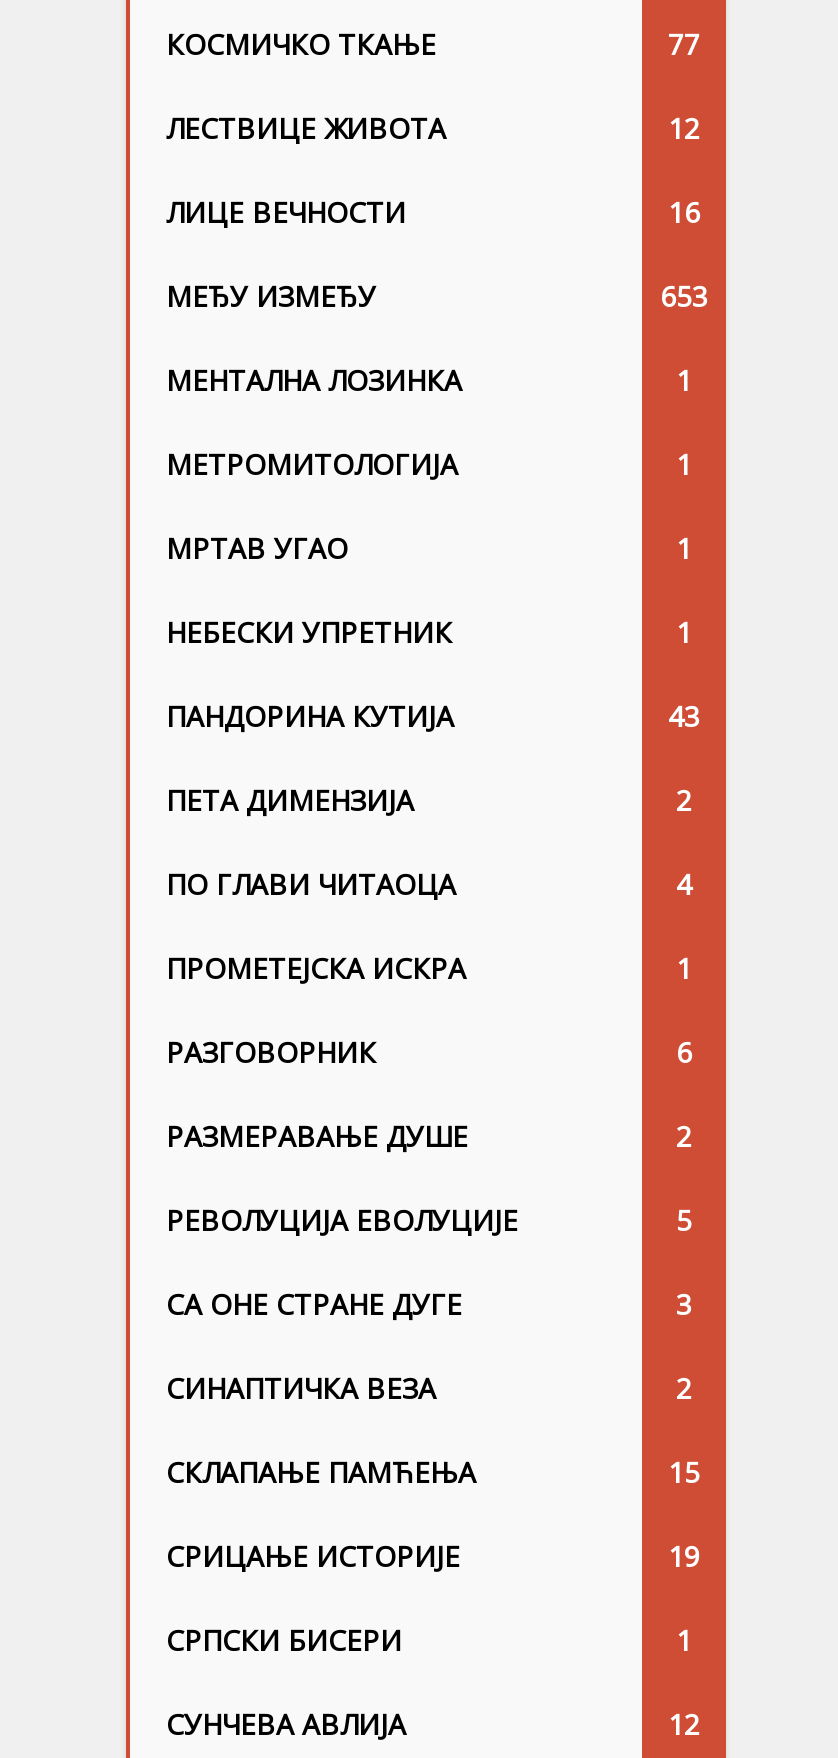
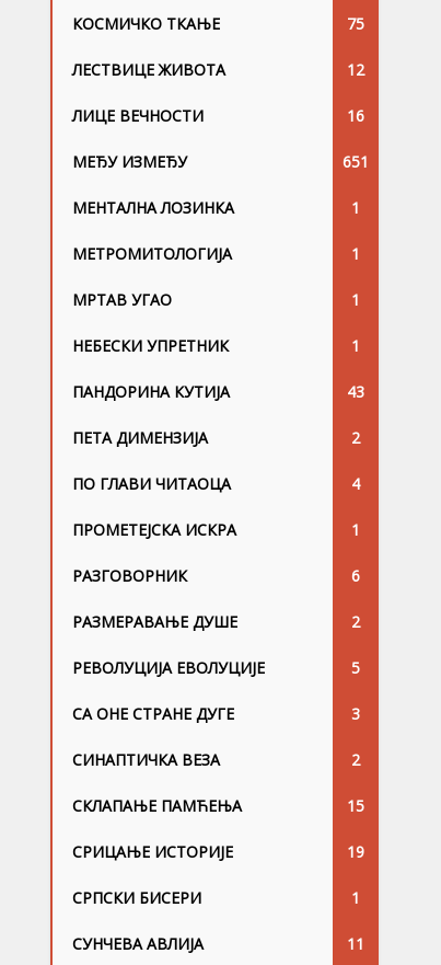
[668,25,700,63] 77 -> [347,13,364,34] 75
[660,277,708,315] 653 -> [343,151,369,172] 651
[668,1705,700,1743] 12 -> [347,934,364,954] 11

